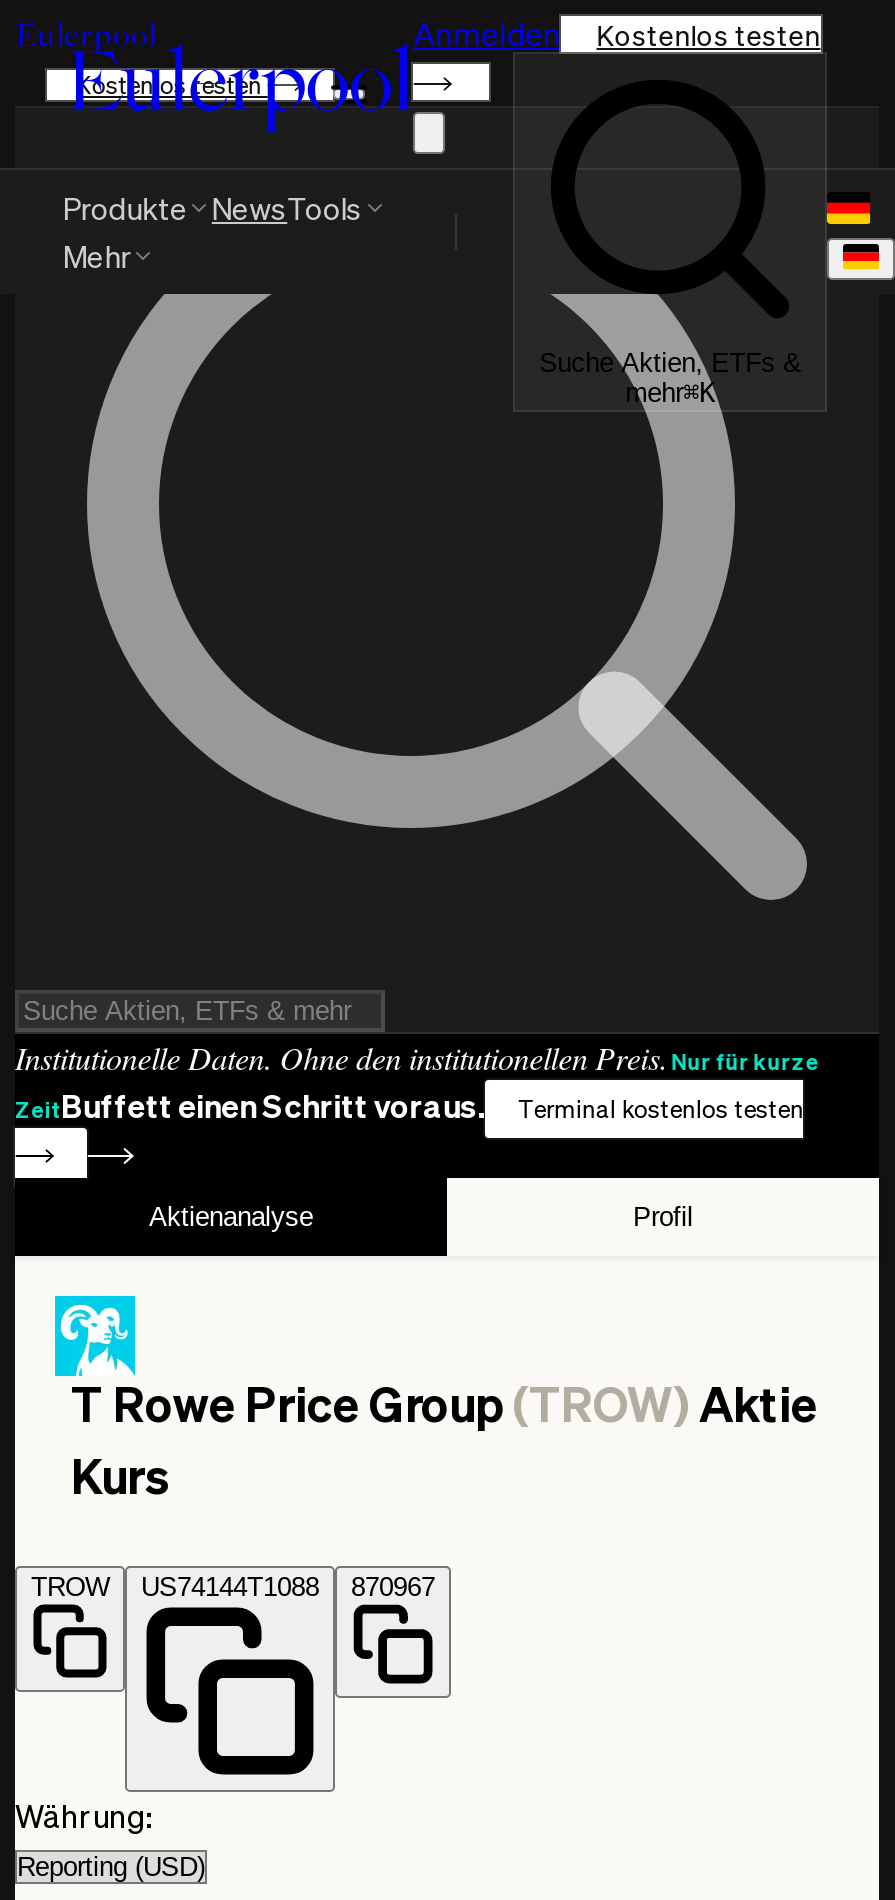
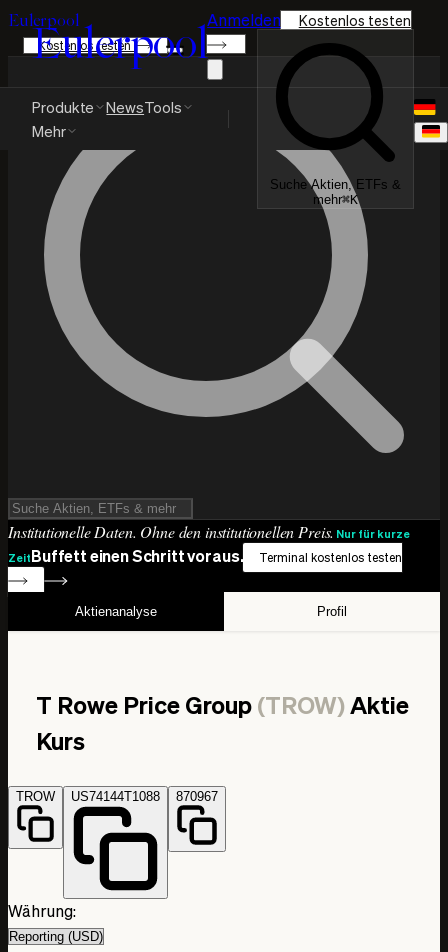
[53,1294,137,1378] [image] -> none

